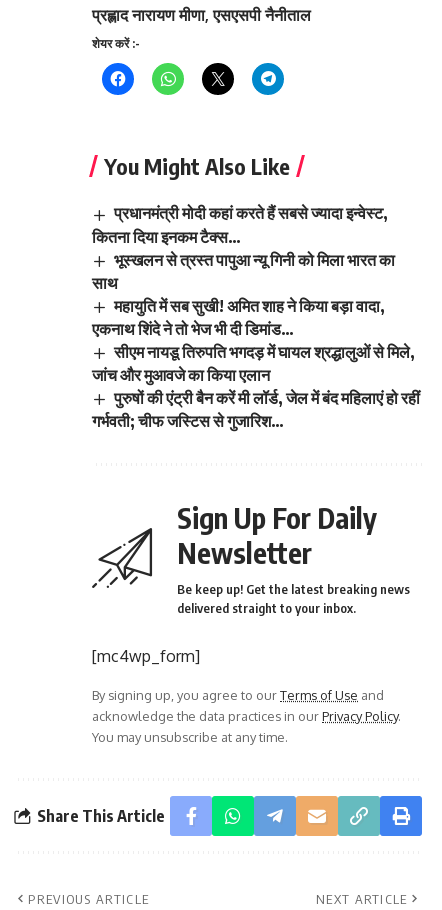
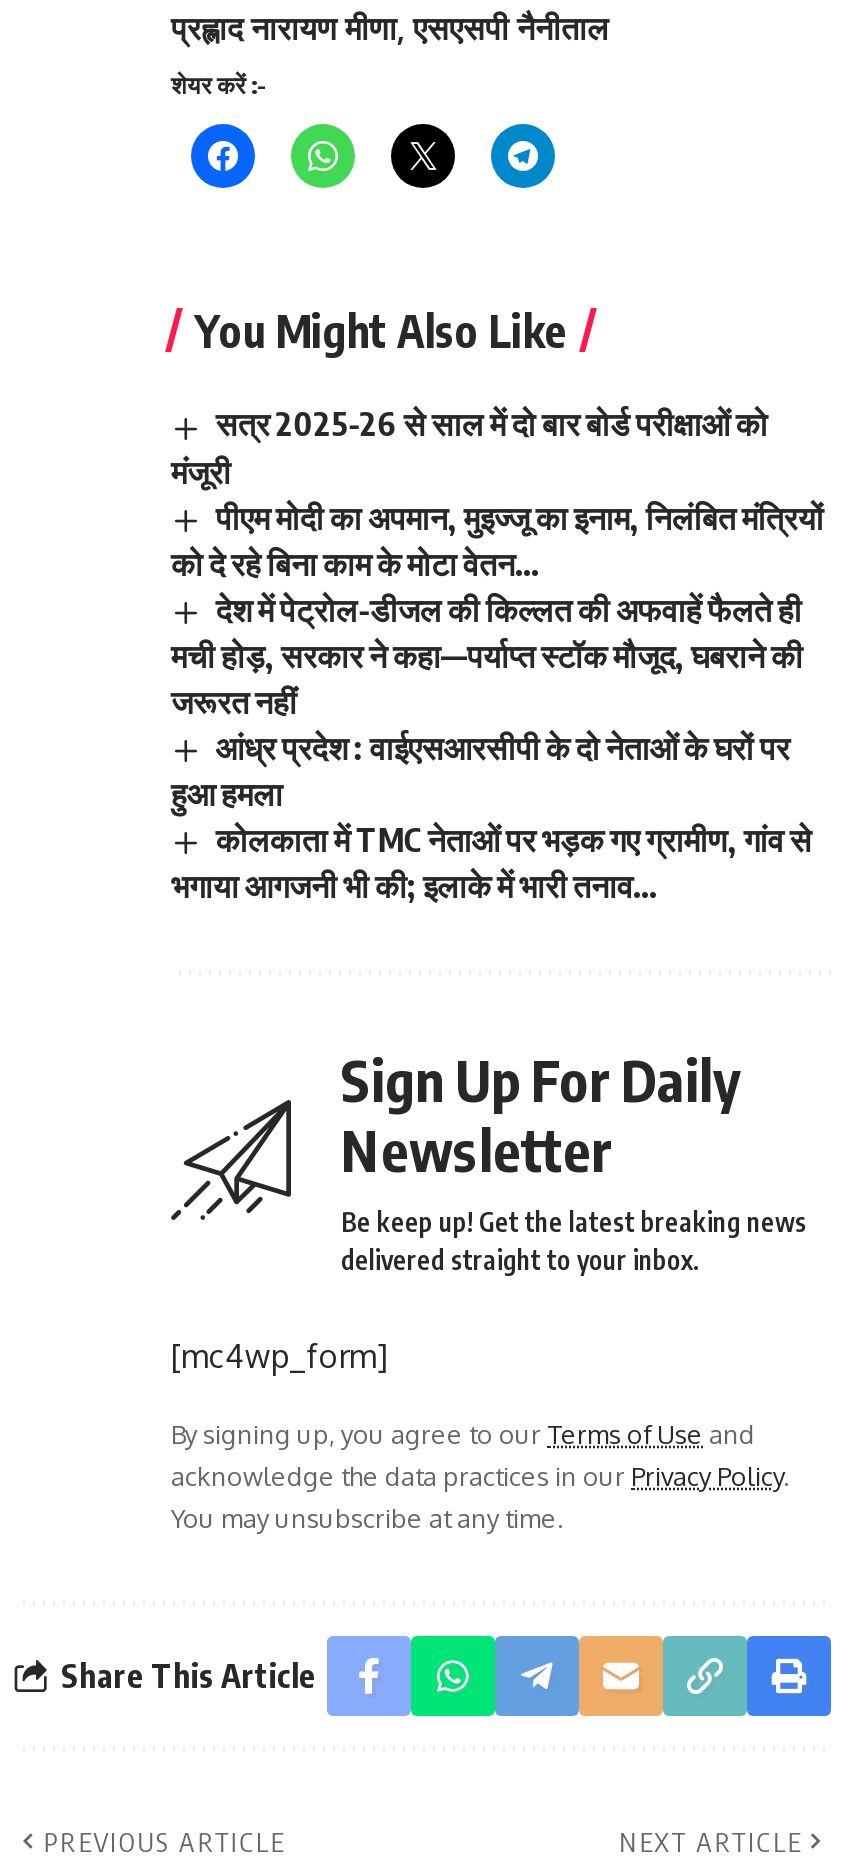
[92,203,420,431] प्रधानमंत्री मोदी कहां करते हैं सबसे ज्यादा इन्वेस्ट, | कितना दिया इनकम टैक्स… | भूस्खलन से त्रस्त पापुआ न्यू गिनी को मिला भारत का | साथ | महायुति में सब सुखी! अमित शाह ने किया बड़ा वादा, | एकनाथ शिंदे ने तो भेज भी दी डिमांड… | सीएम नायडू तिरुपति भगदड़ में घायल श्रद्धालुओं से मिले, | जांच और मुआवजे का किया एलान | पुरुषों की एंट्री बैन करें मी लॉर्ड, जेल में बंद महिलाएं हो रहीं | गर्भवती; चीफ जस्टिस से गुजारिश… -> [171,405,824,906] सत्र 2025-26 से साल में दो बार बोर्ड परीक्षाओं को | मंजूरी | पीएम मोदी का अपमान, मुइज्जू का इनाम, निलंबित मंत्रियों | को दे रहे बिना काम के मोटा वेतन… | देश में पेट्रोल-डीजल की किल्लत की अफवाहें फैलते ही | मची होड़, सरकार ने कहा—पर्याप्त स्टॉक मौजूद, घबराने की | जरूरत नहीं | आंध्र प्रदेश : वाईएसआरसीपी के दो नेताओं के घरों पर | हुआ हमला | कोलकाता में TMC नेताओं पर भड़क गए ग्रामीण, गांव से | भगाया आगजनी भी की; इलाके में भारी तनाव…

